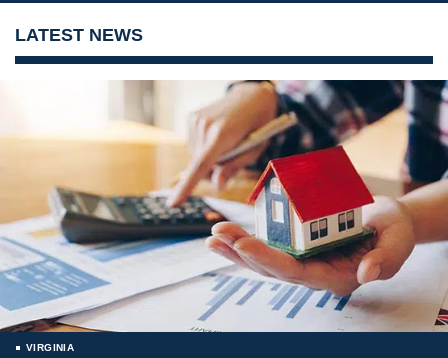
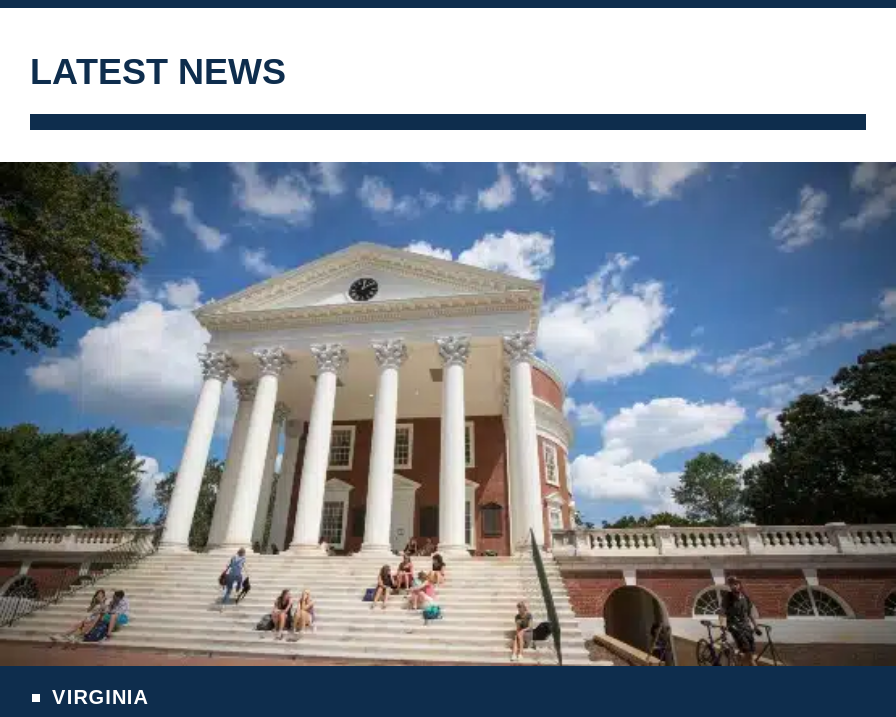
[3,79,445,333] [image] -> [6,160,890,668] [image]

